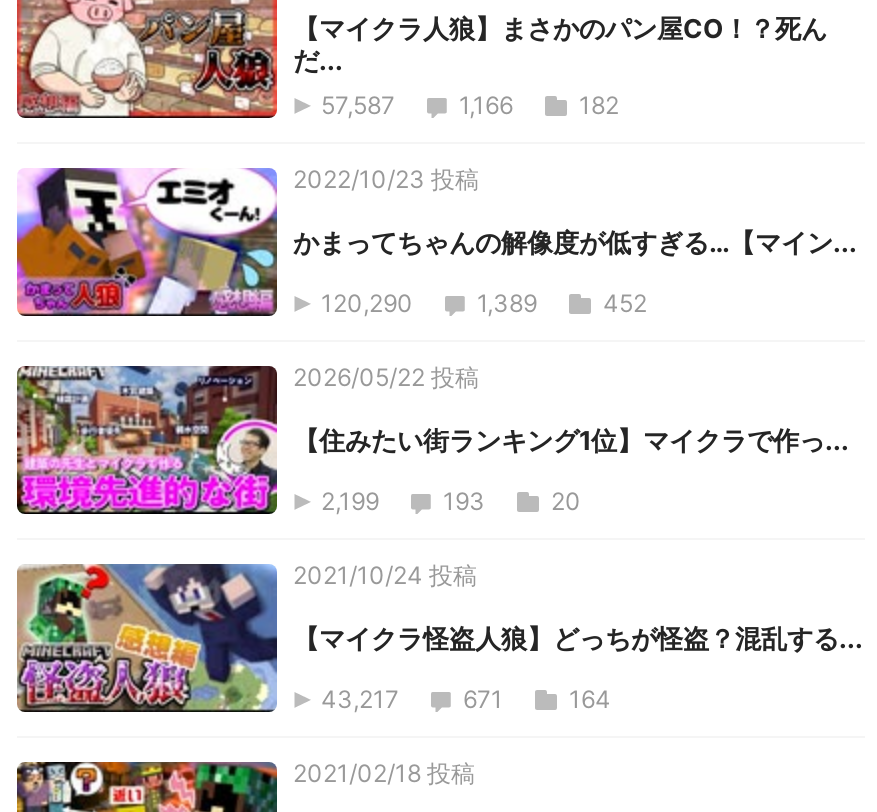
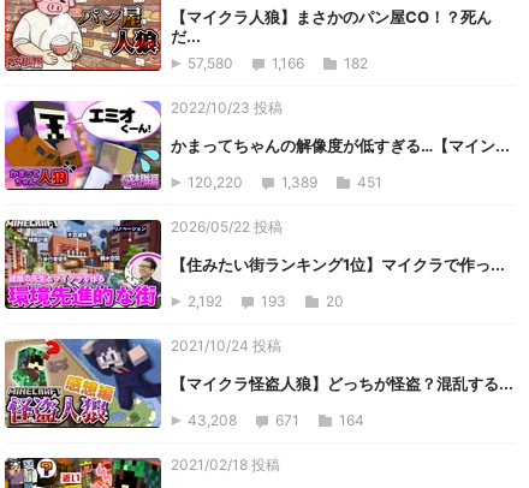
[321,90,395,120] 57,587 -> [188,54,233,72] 57,580
[321,288,413,318] 120,290 -> [188,173,243,191] 120,220
[603,288,647,318] 452 -> [357,173,382,191] 451
[321,486,379,516] 2,199 -> [188,292,222,310] 2,192
[321,684,399,714] 43,217 -> [188,411,237,429] 43,208

